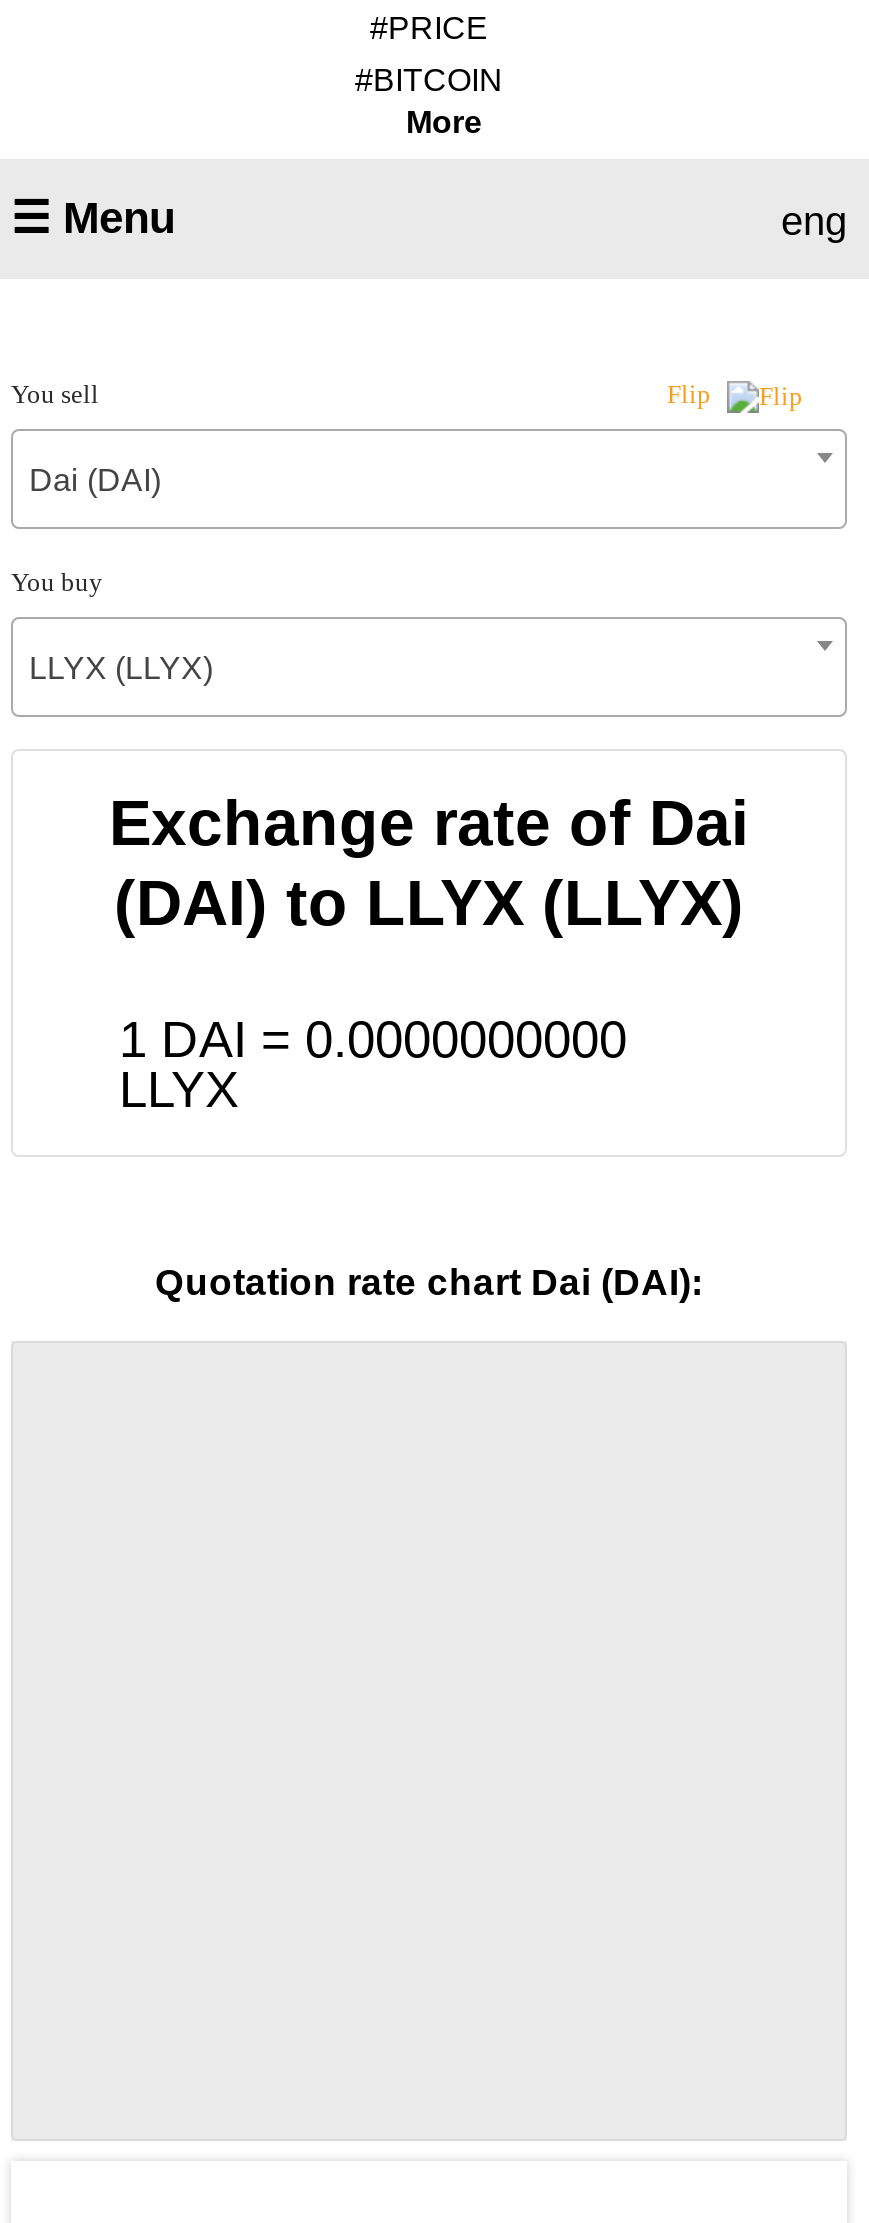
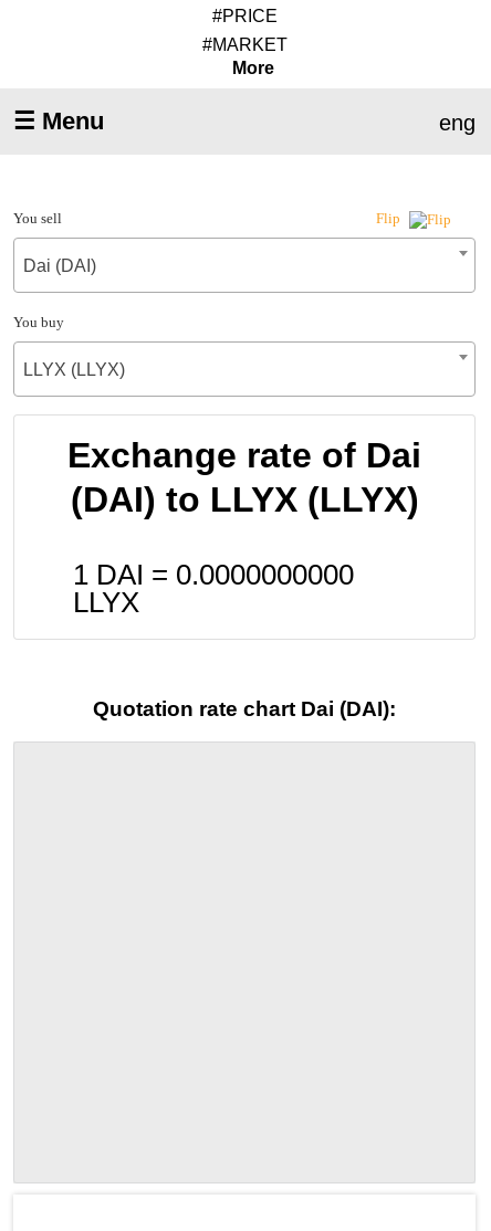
[355,62,503,96] #BITCOIN -> [202,35,287,54] #MARKET

